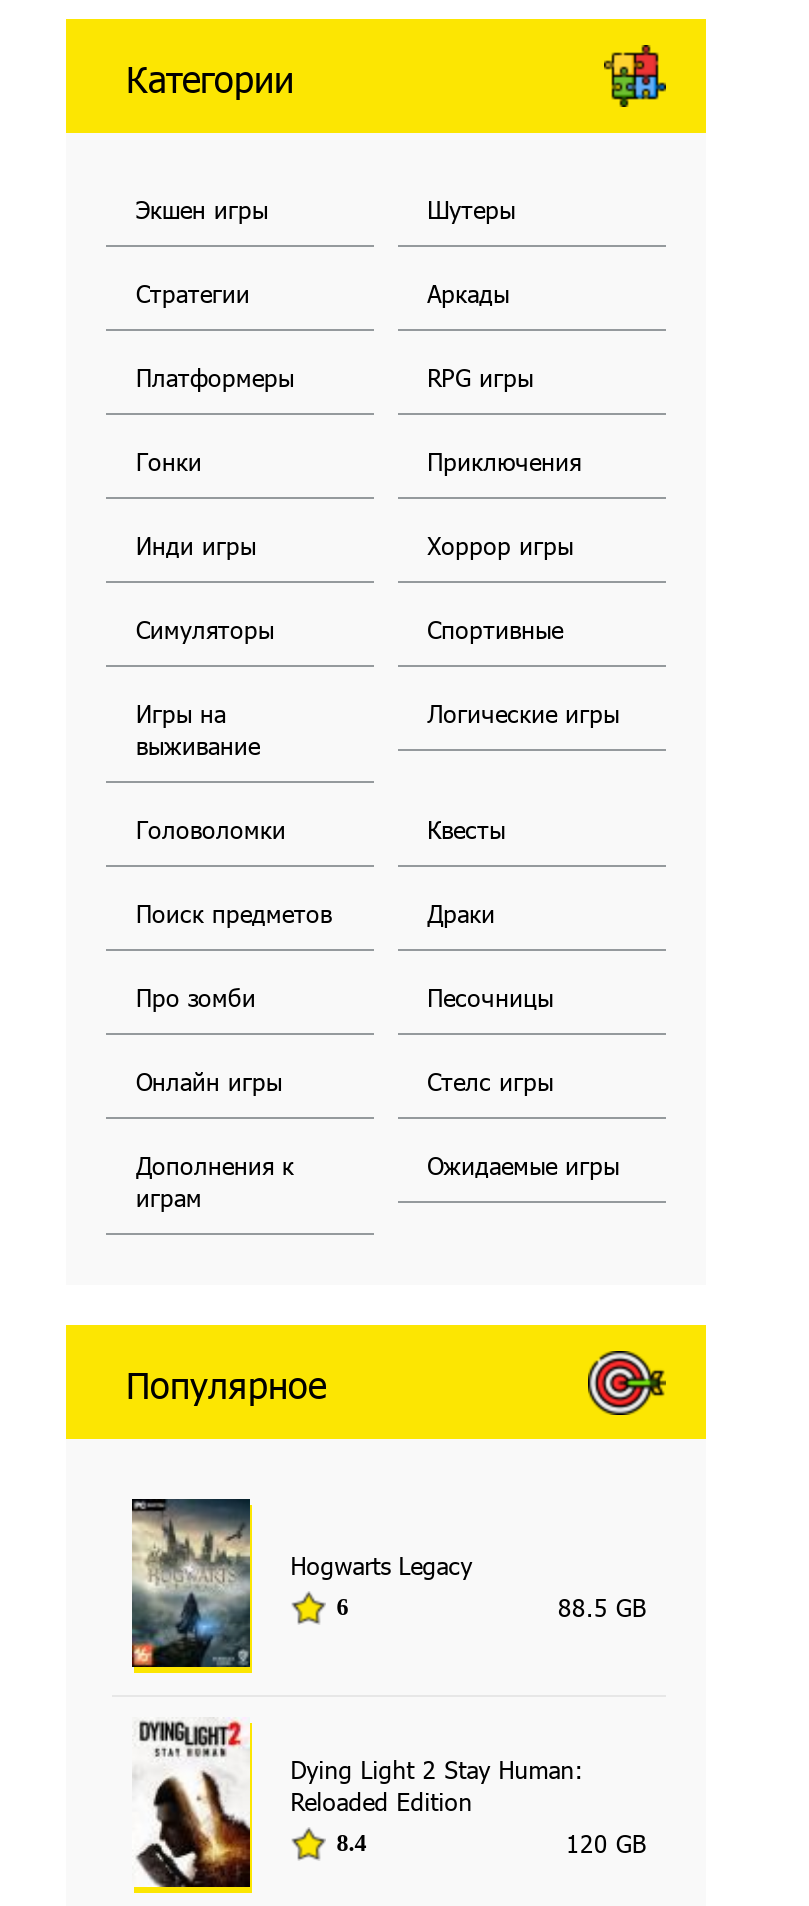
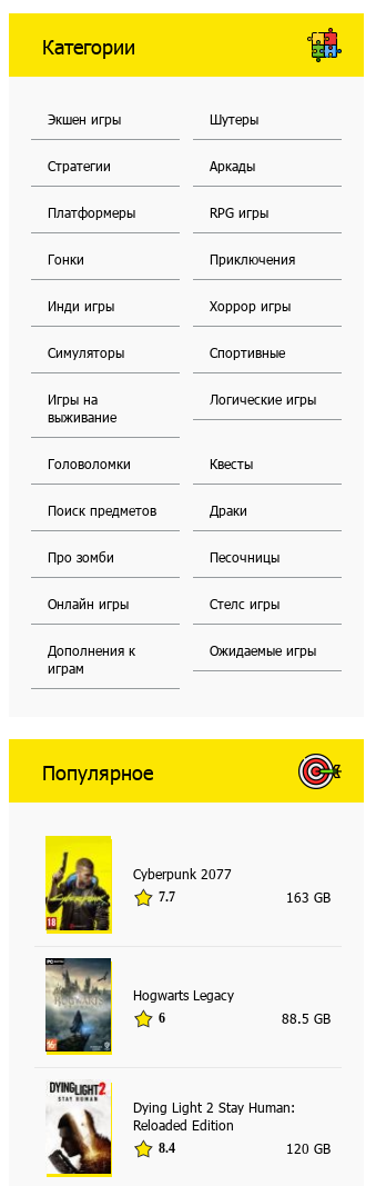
none -> [44,835,331,930] [image] | Cyberpunk 2077 | 7.7 | 163 GB

